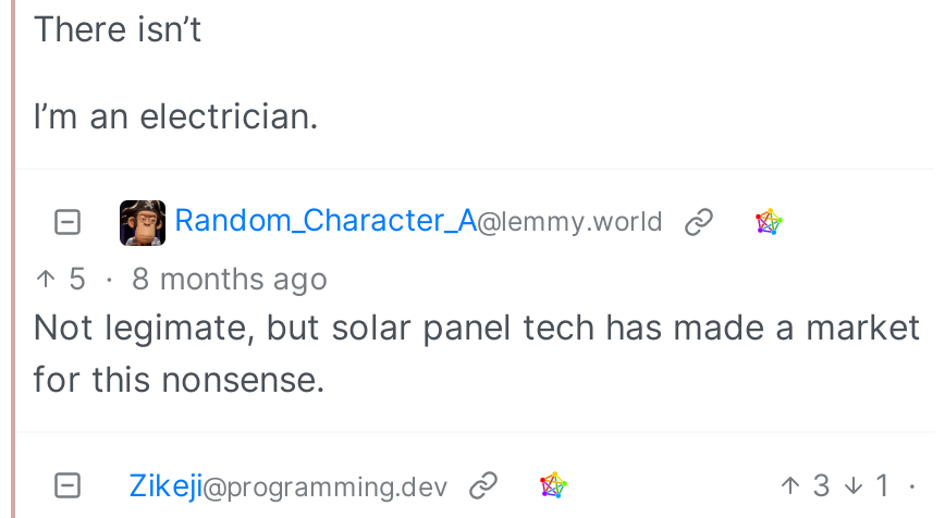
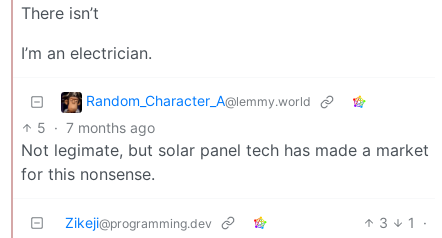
[68,259,327,296] 5 · 8 months ago -> [37,119,155,136] 5 · 7 months ago

